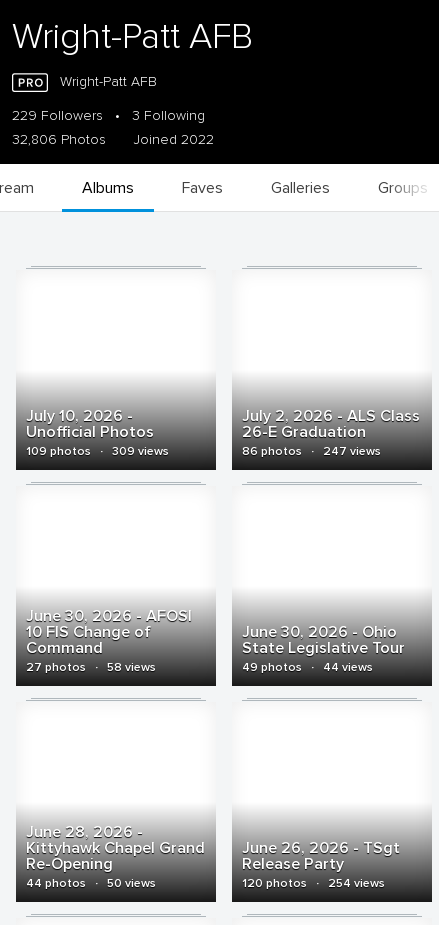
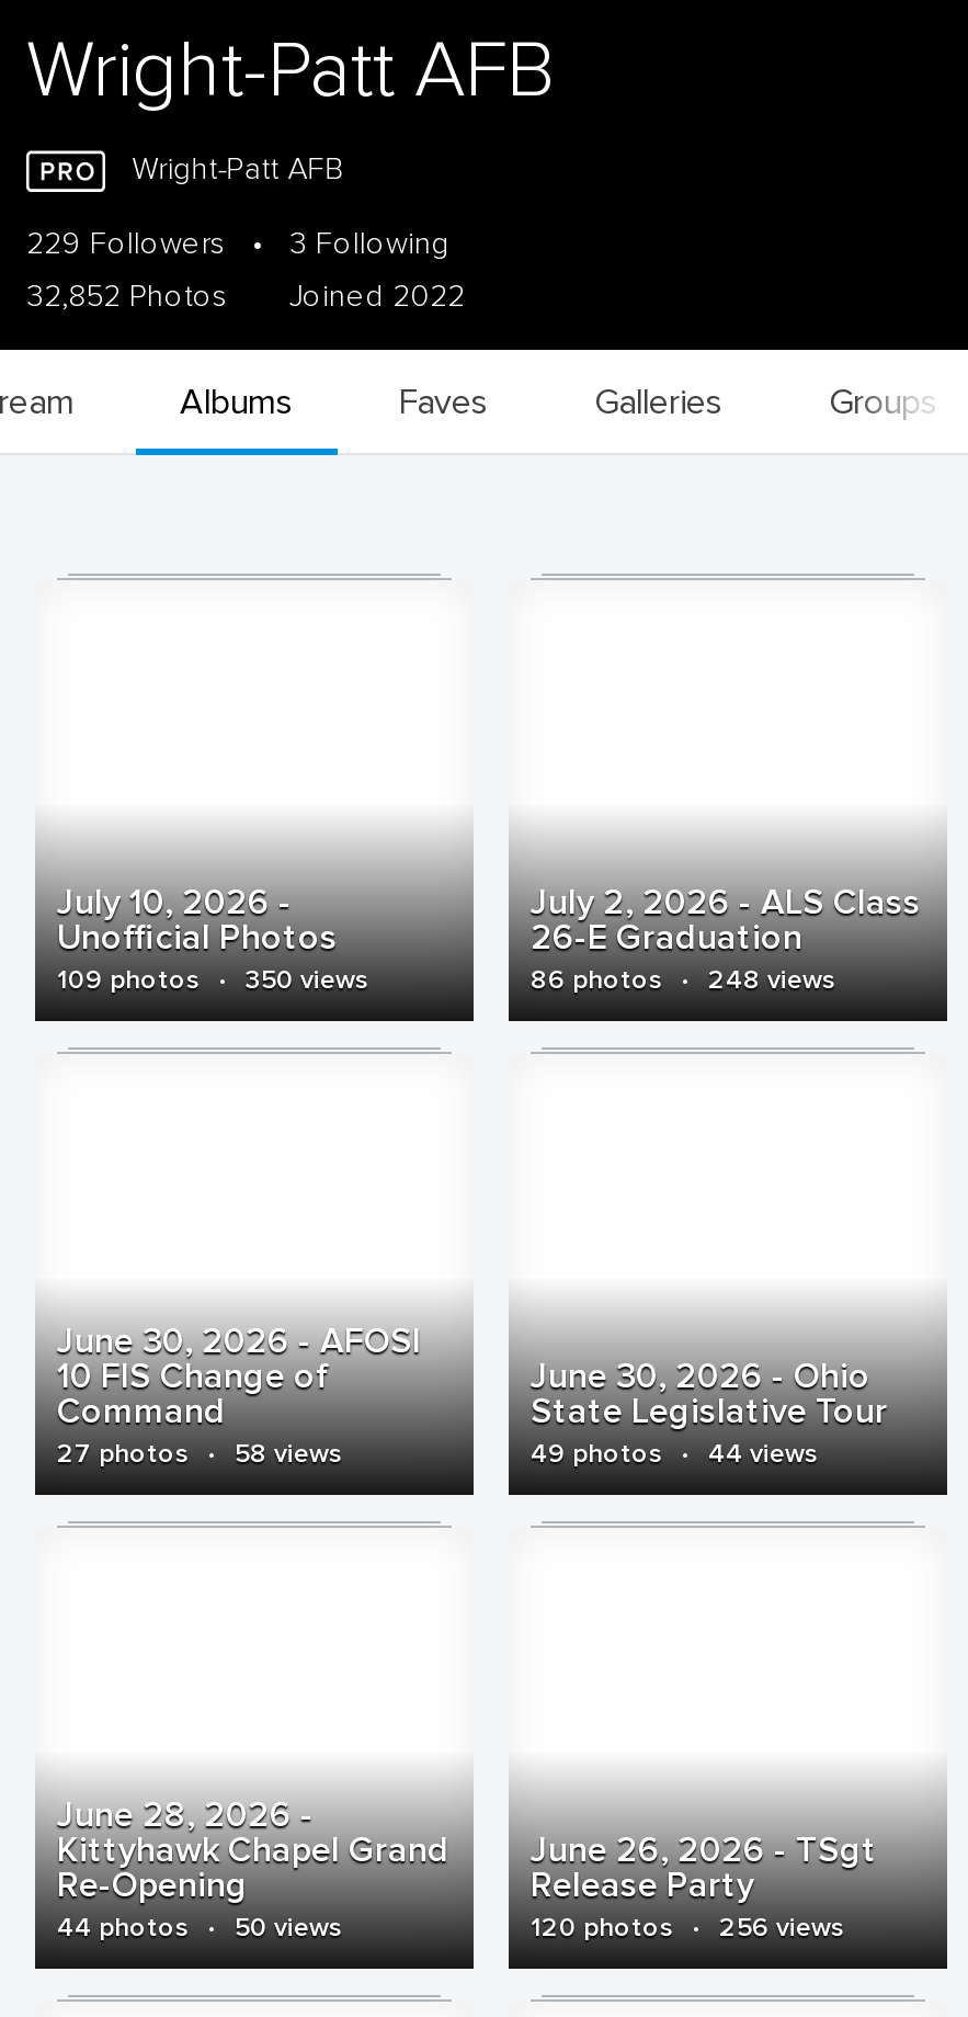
[12,131,214,148] 32,806 Photos Joined 2022 -> [26,277,465,315] 32,852 Photos Joined 2022
[26,444,169,459] 109 photos · 309 views -> [57,964,368,997] 109 photos · 350 views
[242,444,381,459] 86 photos · 247 views -> [531,964,835,997] 86 photos · 248 views
[242,876,385,891] 120 photos · 254 views -> [531,1912,844,1945] 120 photos · 256 views

